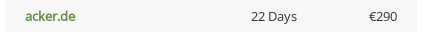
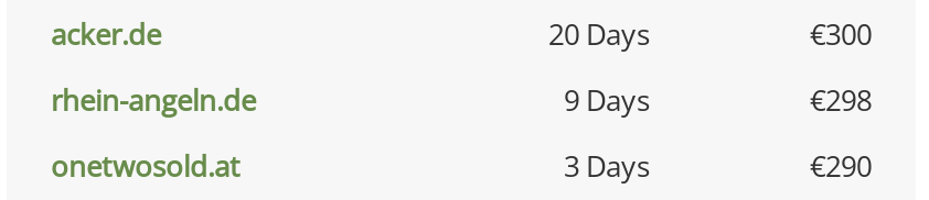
[250,7,296,25] 22 Days -> [51,14,872,186] 20 Days | €300 | rhein-angeln.de | 9 Days | €298 | onetwosold.at | 3 Days

